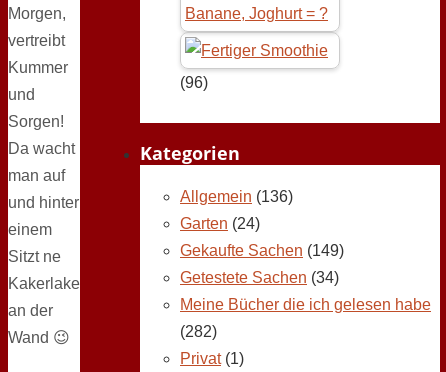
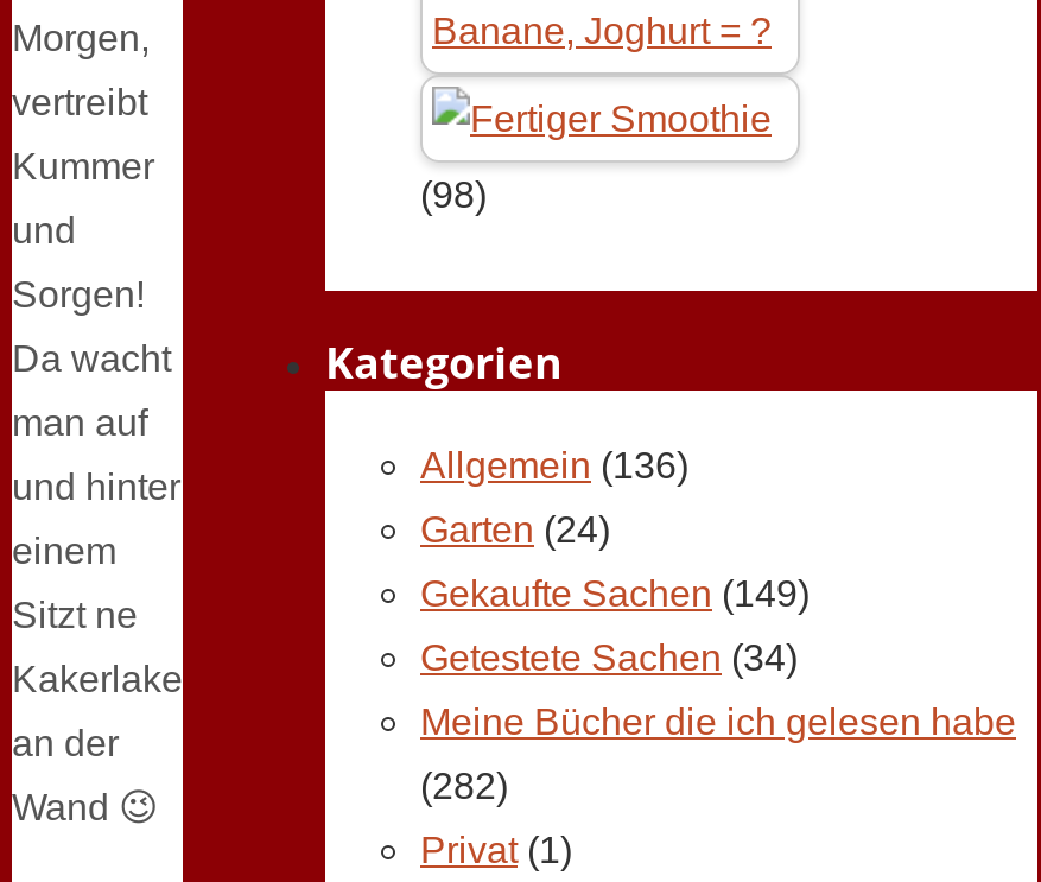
[180,74,208,91] (96) -> [420,175,487,215] (98)

